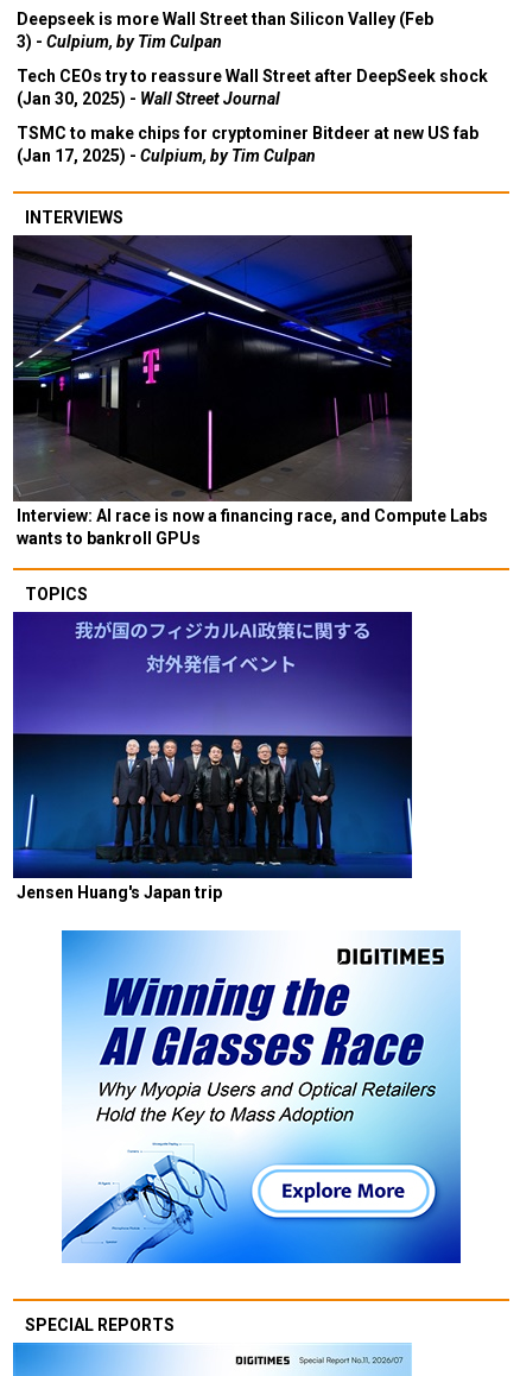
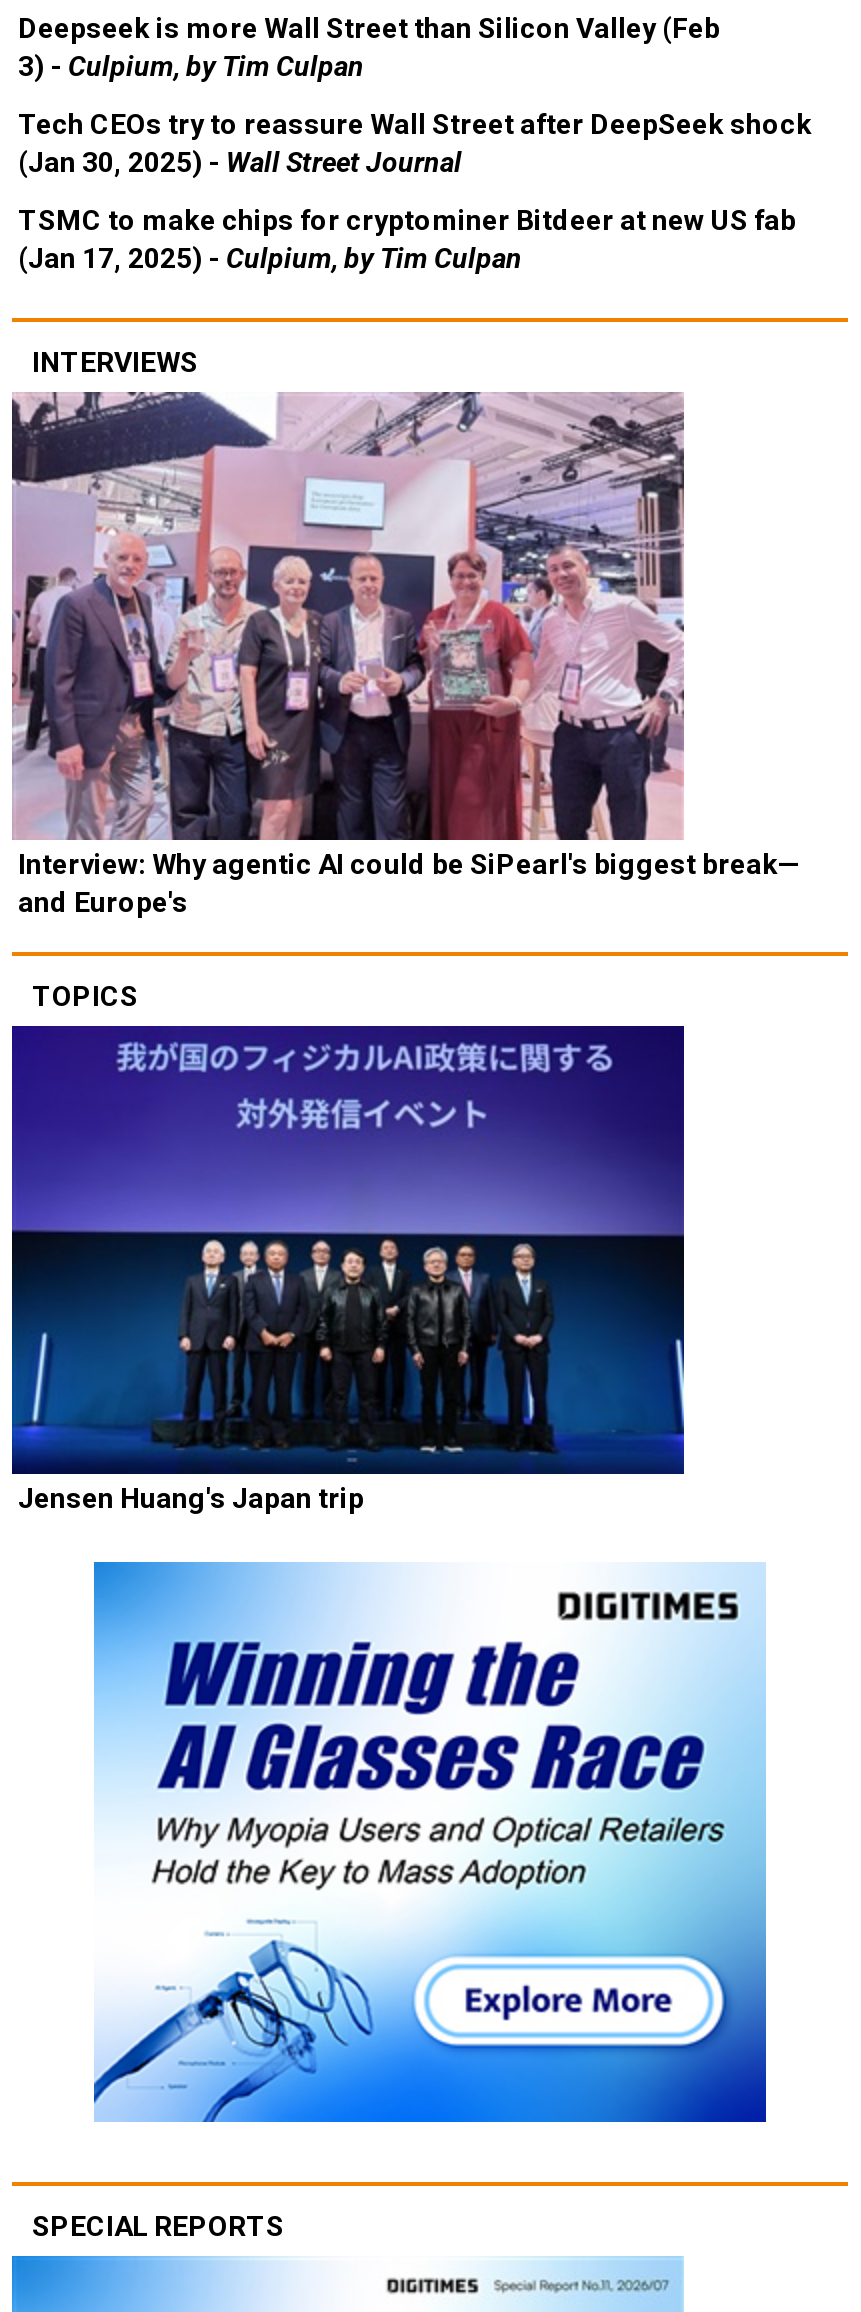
[12,234,488,547] [image] | Interview: AI race is now a financing race, and Compute Labs | wants to bankroll GPUs -> [10,392,800,917] [image] | Interview: Why agentic AI could be SiPearl's biggest break— | and Europe's

